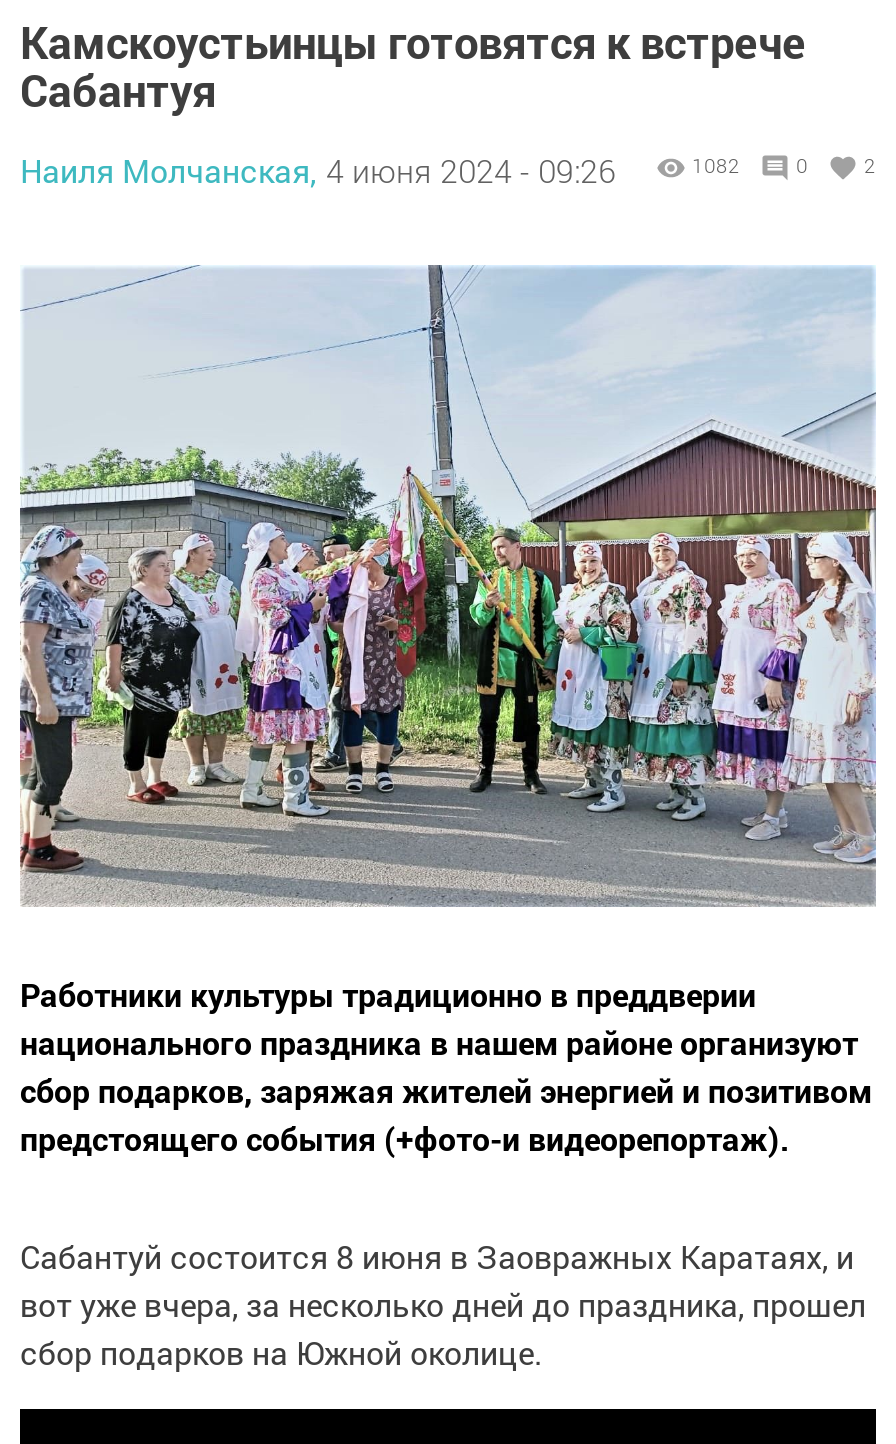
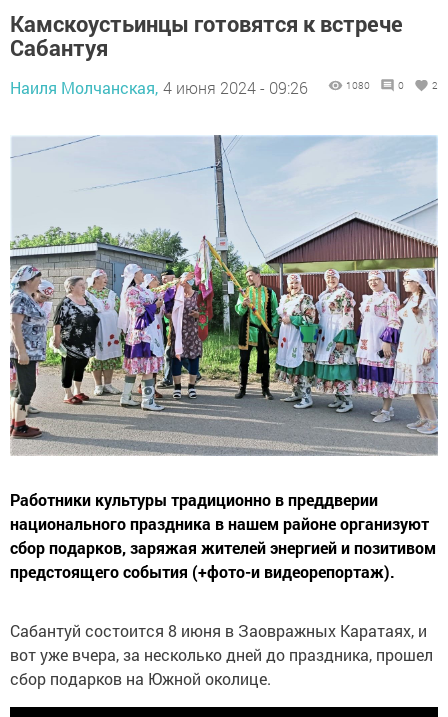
[692,154,740,180] 1082 -> [346,79,370,92] 1080

